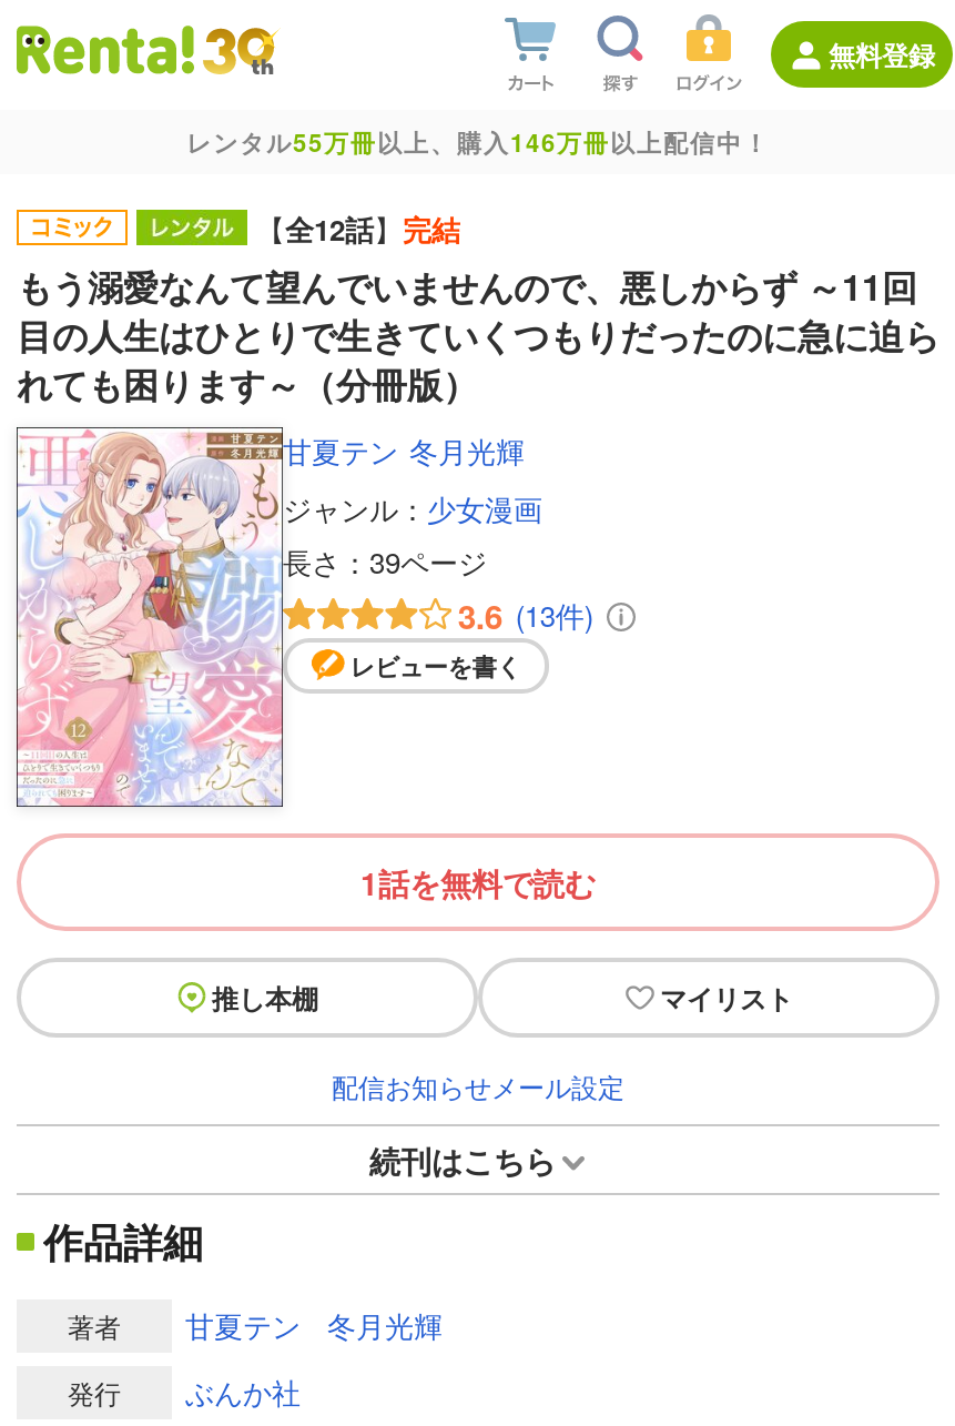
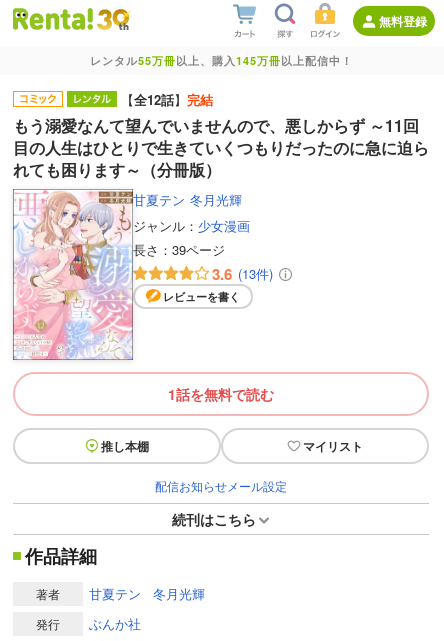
[186,125,770,159] レンタル55万冊以上、購入146万冊以上配信中！ -> [89,53,352,68] レンタル55万冊以上、購入145万冊以上配信中！

